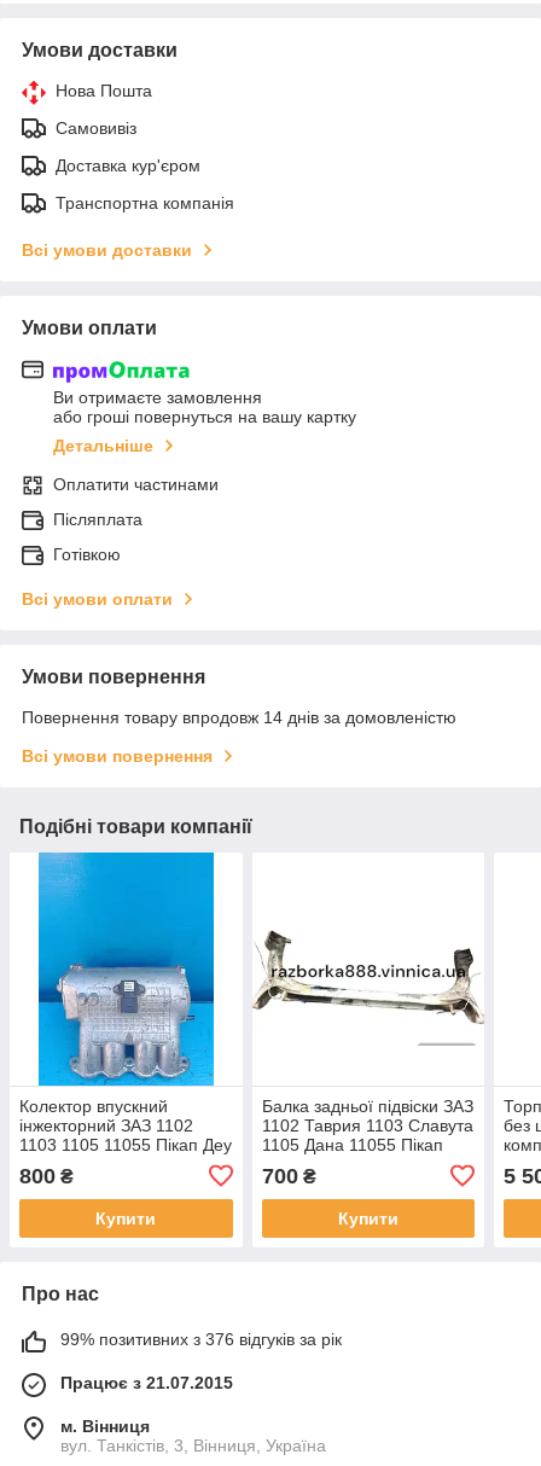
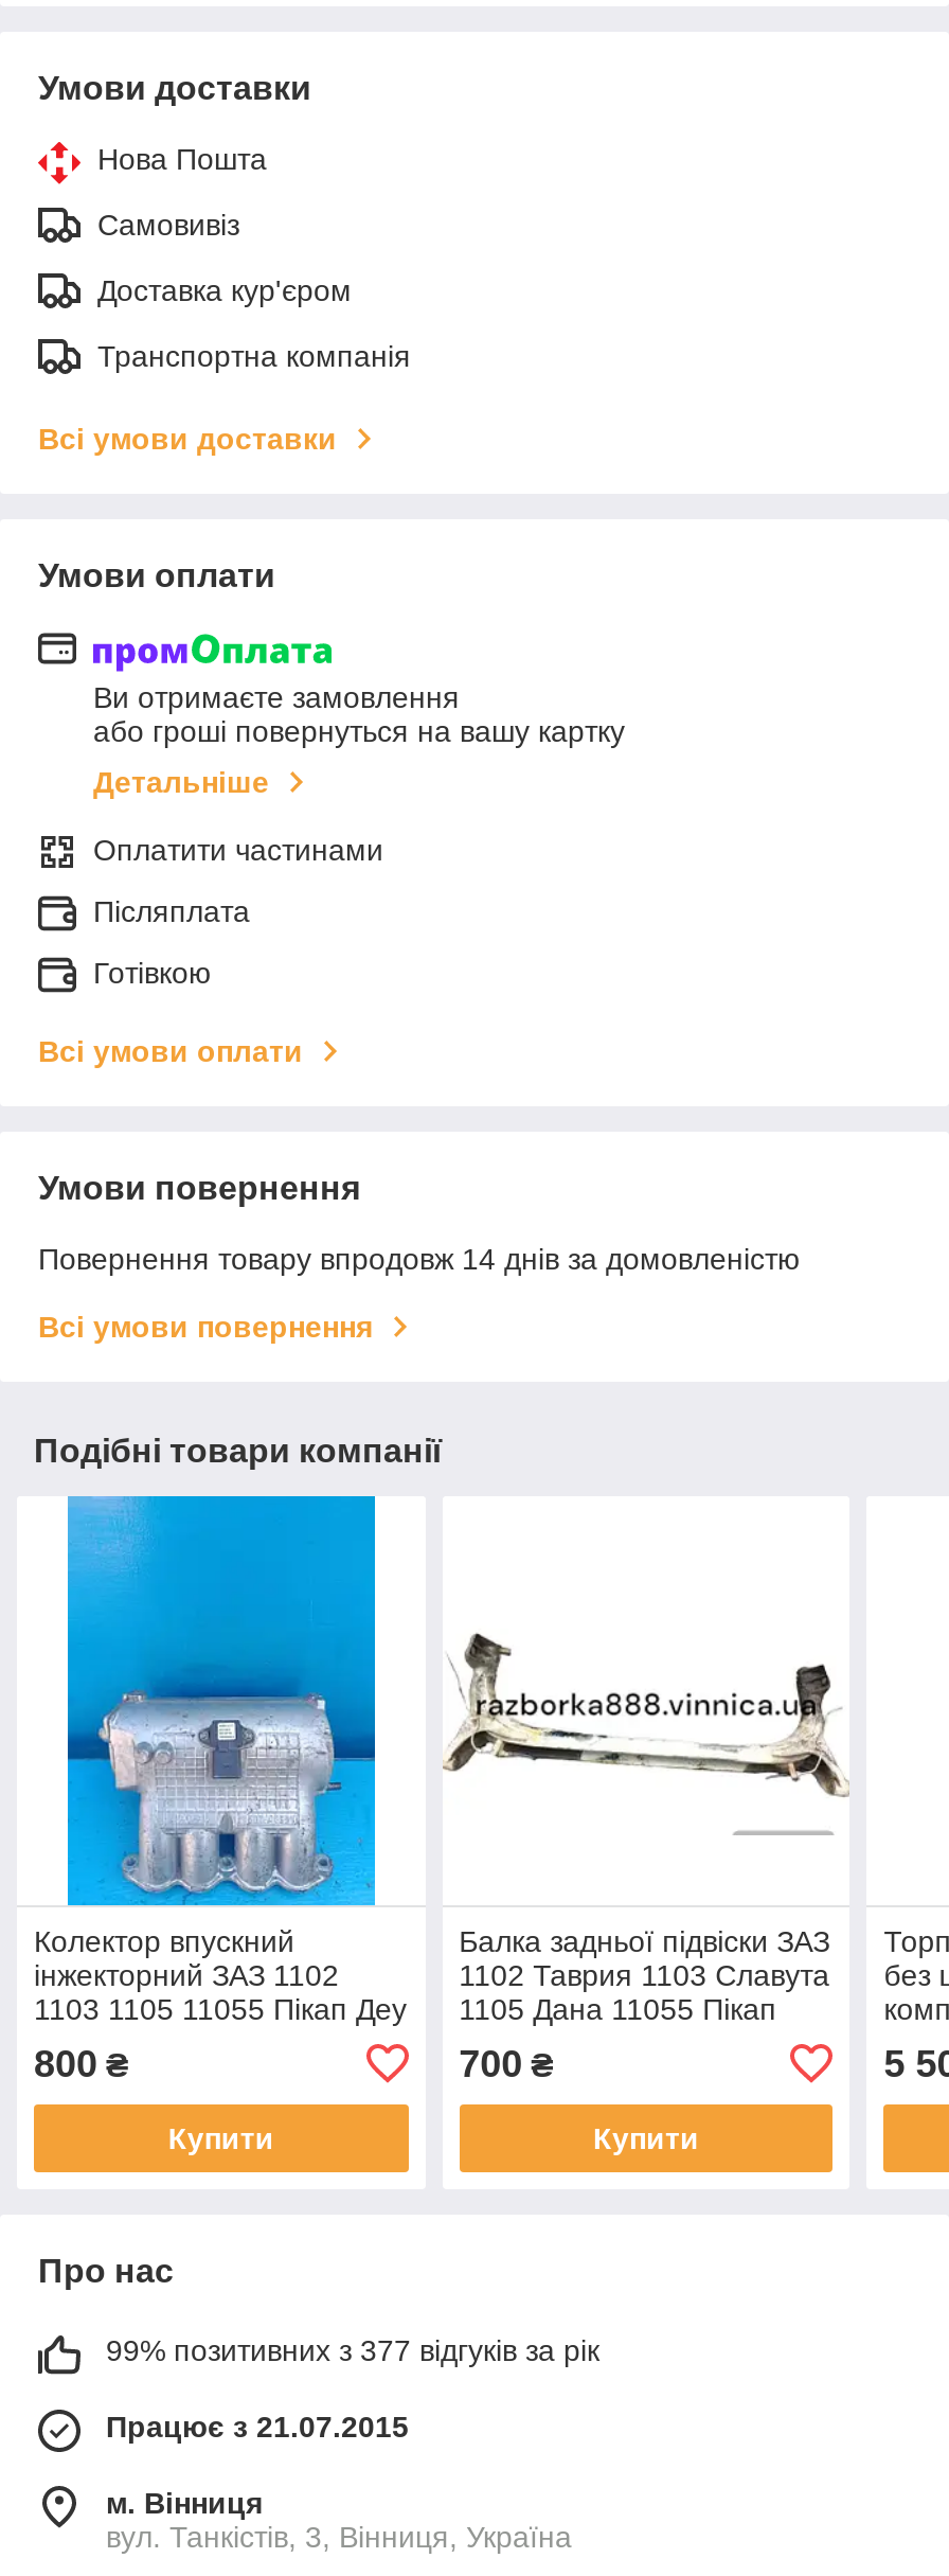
[60,1329,342,1349] 99% позитивних з 376 відгуків за рік -> [106,2333,599,2367] 99% позитивних з 377 відгуків за рік

